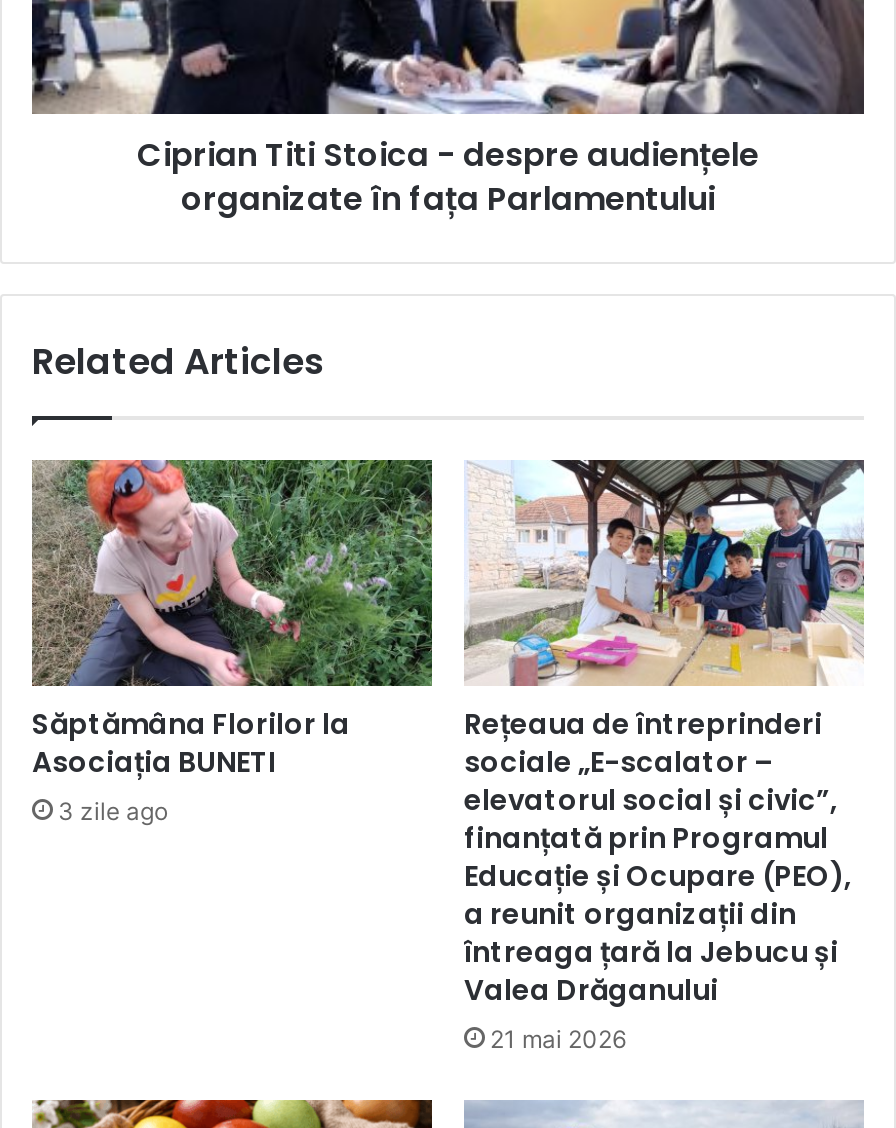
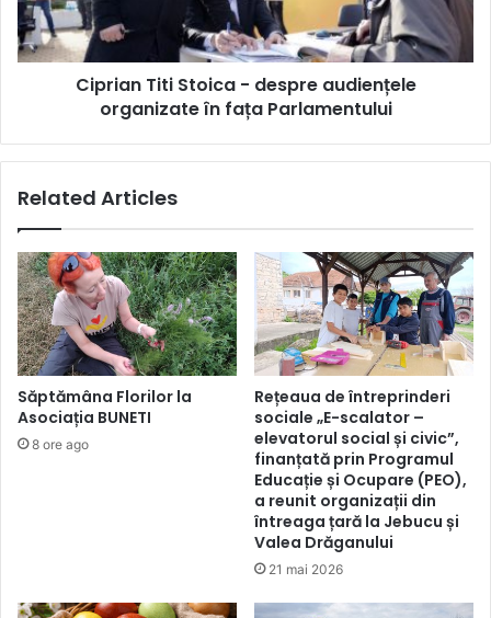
[58,795,168,825] 3 zile ago -> [32,436,89,452] 8 ore ago

